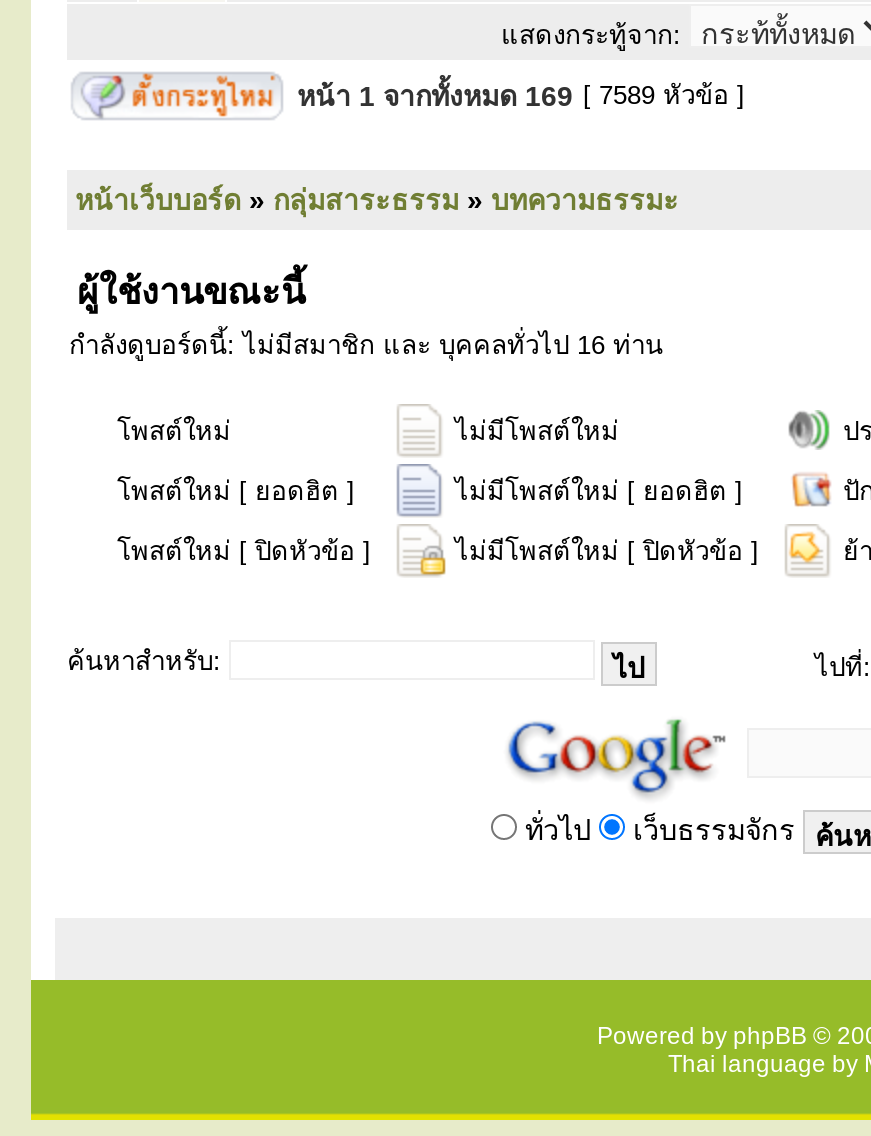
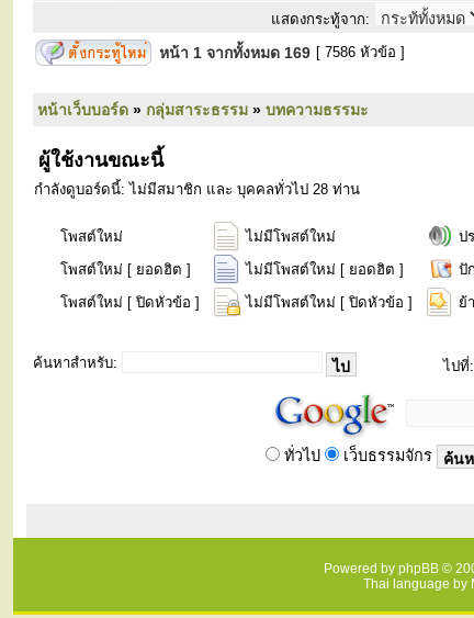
[289,80,753,112] หน้า1จากทั้งหมด169 [ 7589 หัวข้อ ] -> [155,44,409,61] หน้า1จากทั้งหมด169 [ 7586 หัวข้อ ]
[69,330,663,360] กำลังดูบอร์ดนี้: ไม่มีสมาชิก และ บุคคลทั่วไป 16 ท่าน -> [34,181,360,198] กำลังดูบอร์ดนี้: ไม่มีสมาชิก และ บุคคลทั่วไป 28 ท่าน

